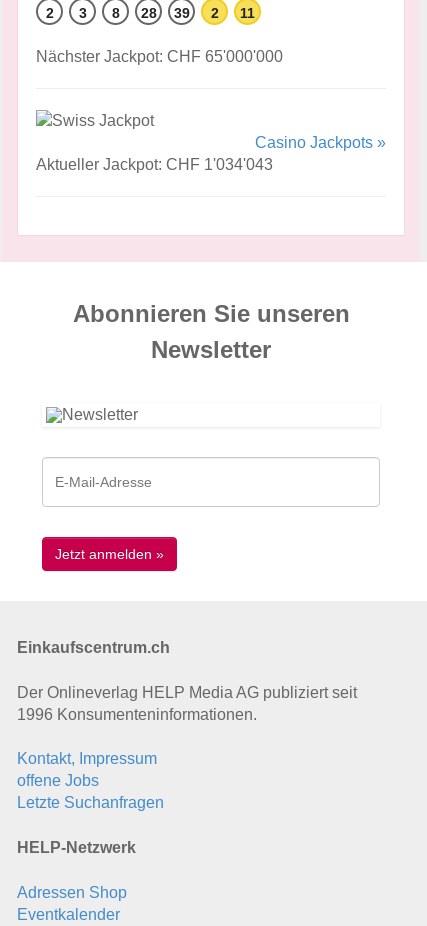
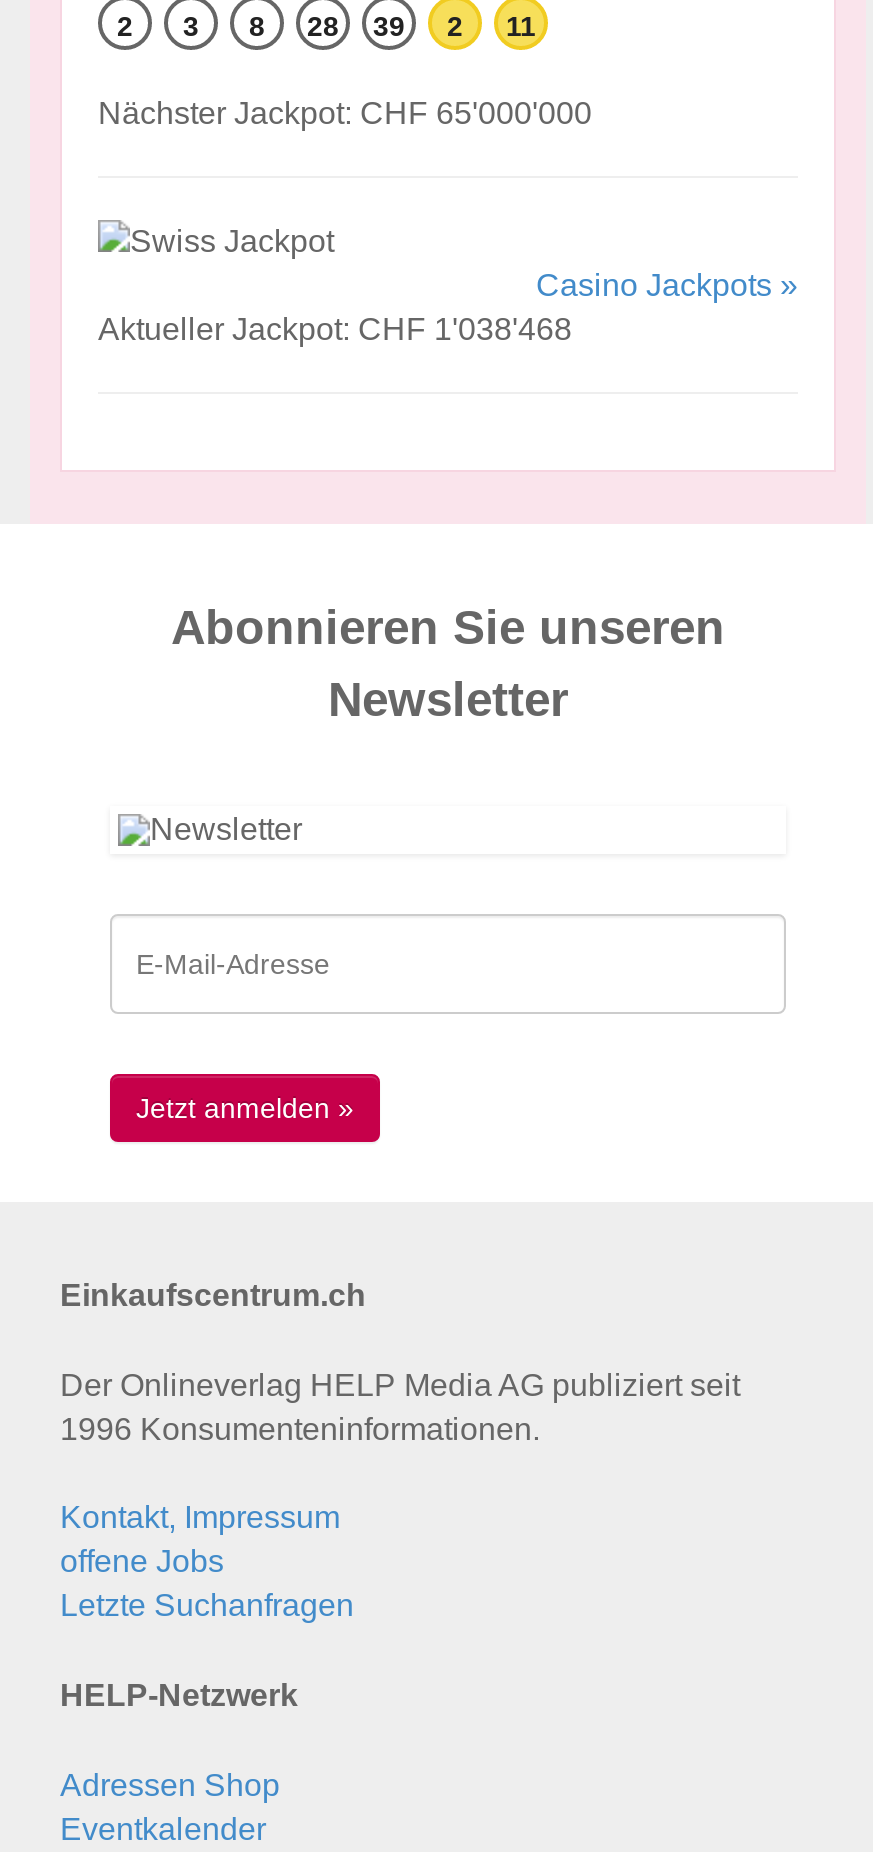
[36,156,273,173] Aktueller Jackpot: CHF 1'034'043 -> [98,312,572,346] Aktueller Jackpot: CHF 1'038'468

